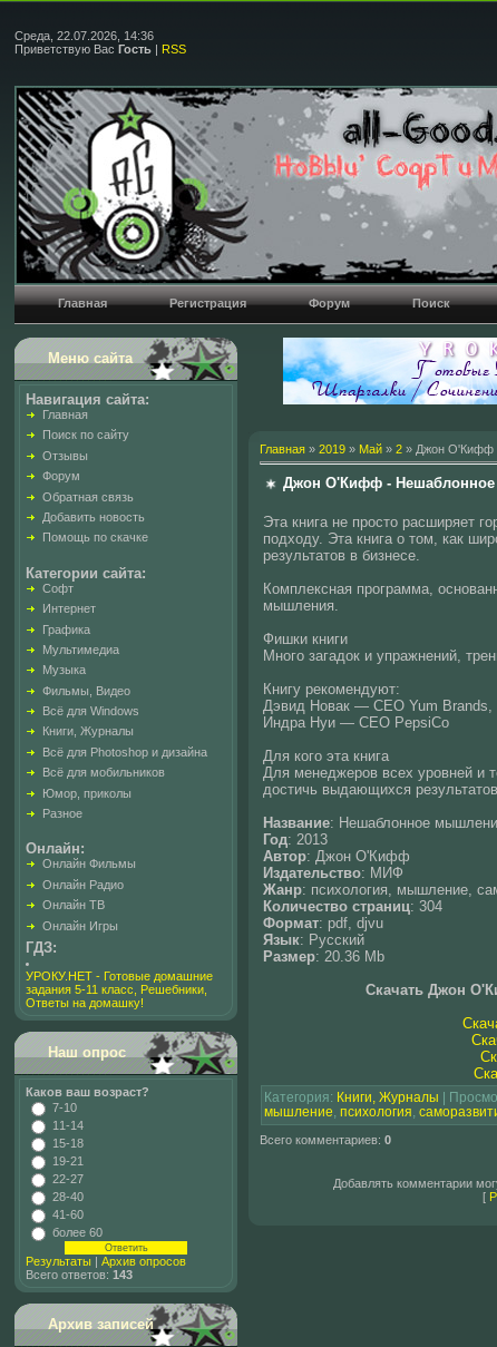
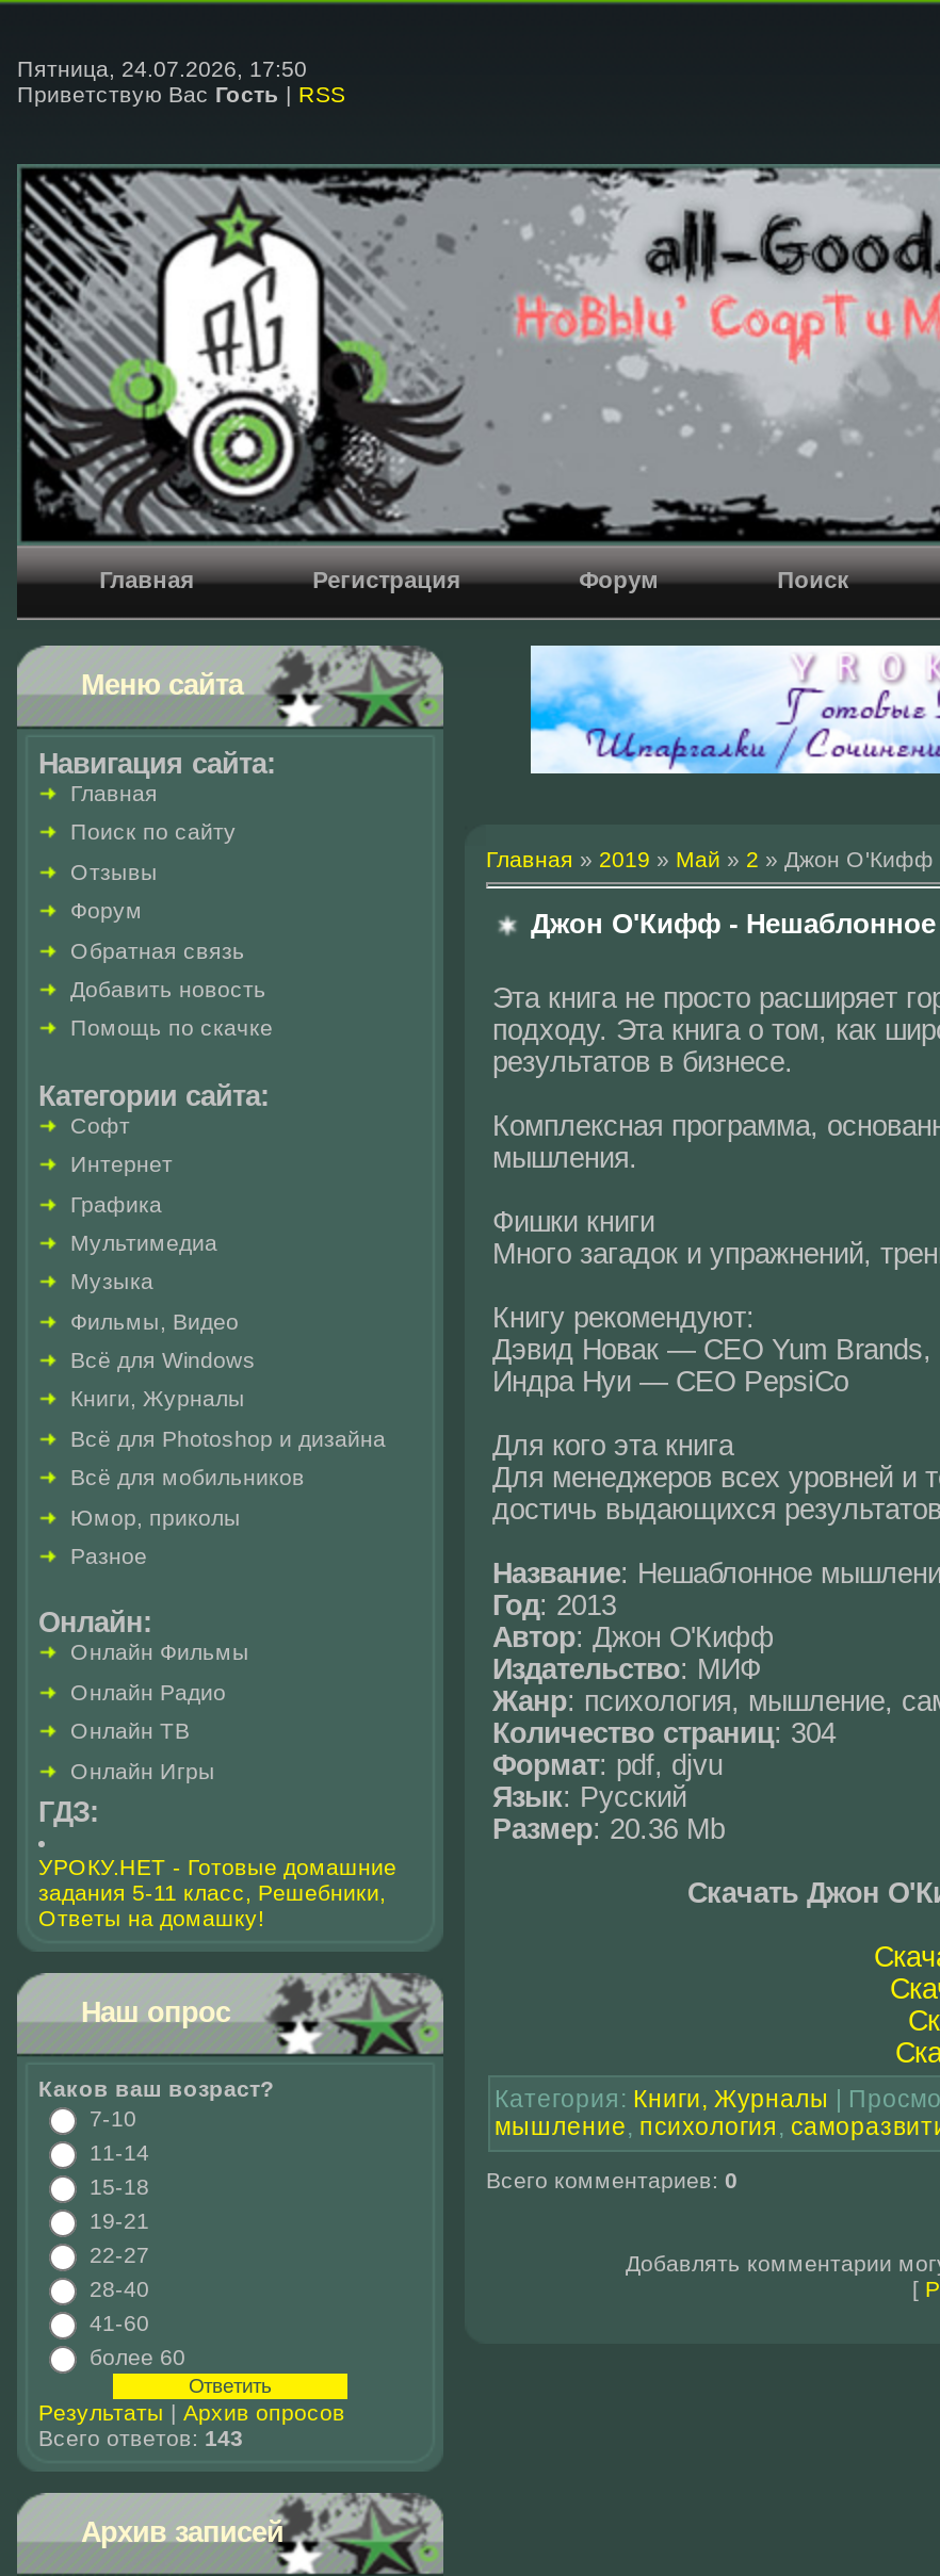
[14,29,154,42] Среда, 22.07.2026, 14:36 -> [17,55,307,81] Пятница, 24.07.2026, 17:50

